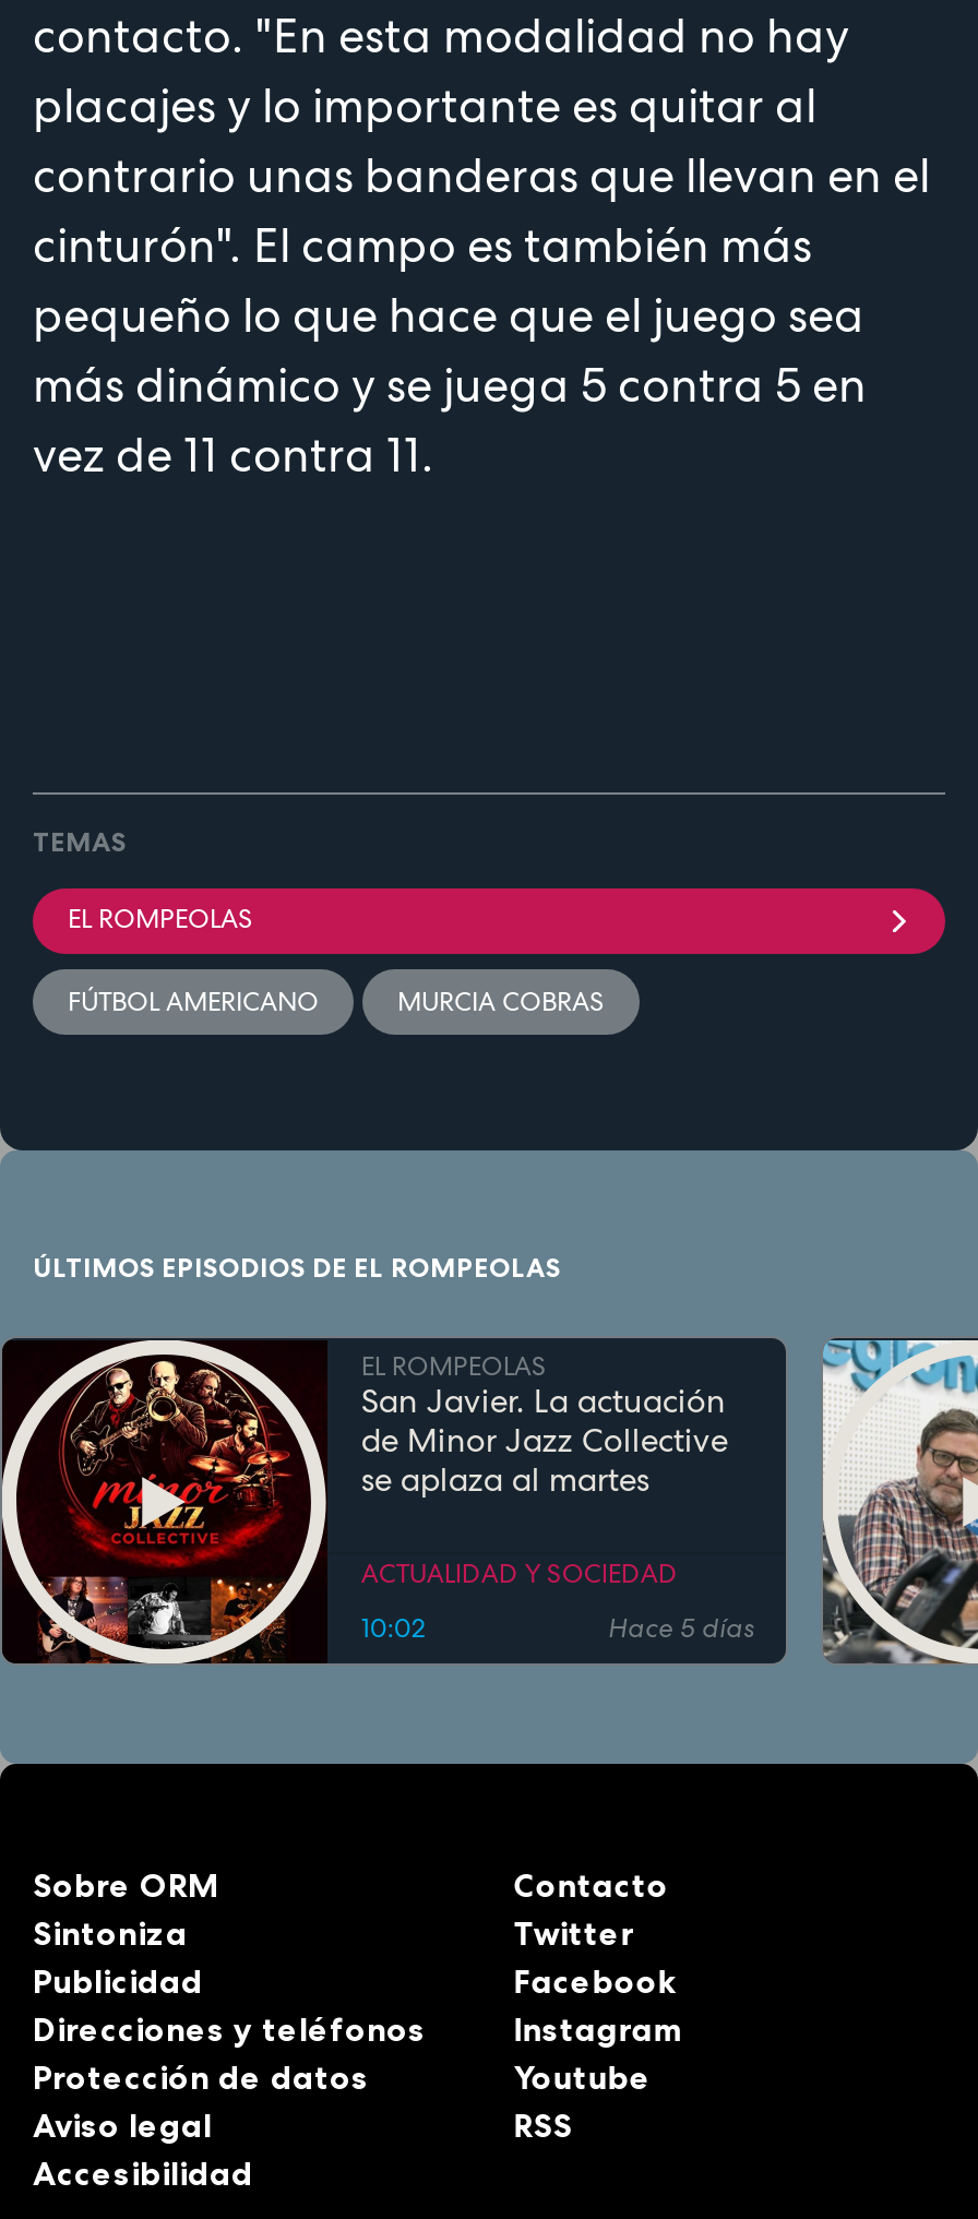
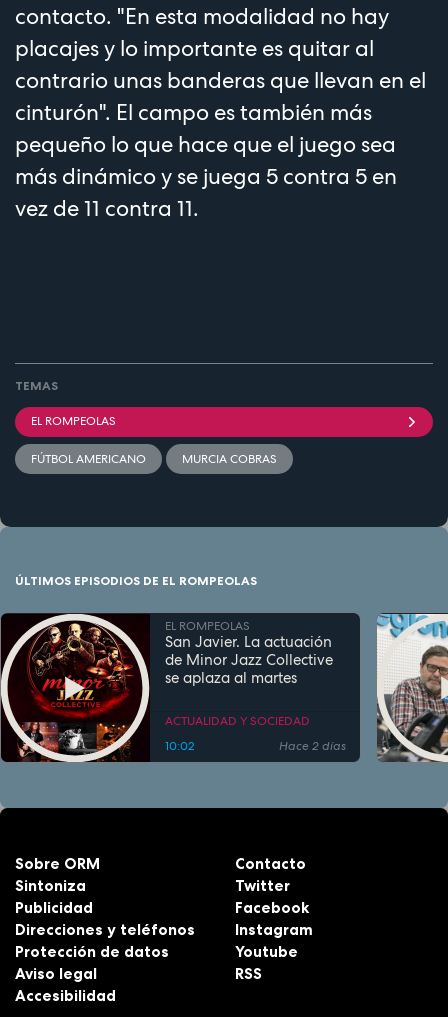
[608,1612,755,1647] Hace 5 días -> [279,738,346,754] Hace 2 días

